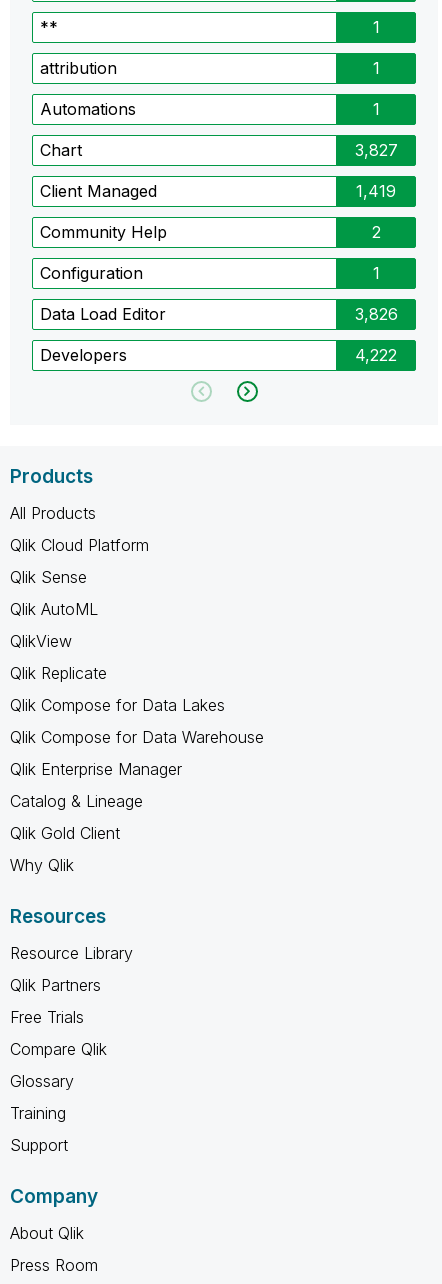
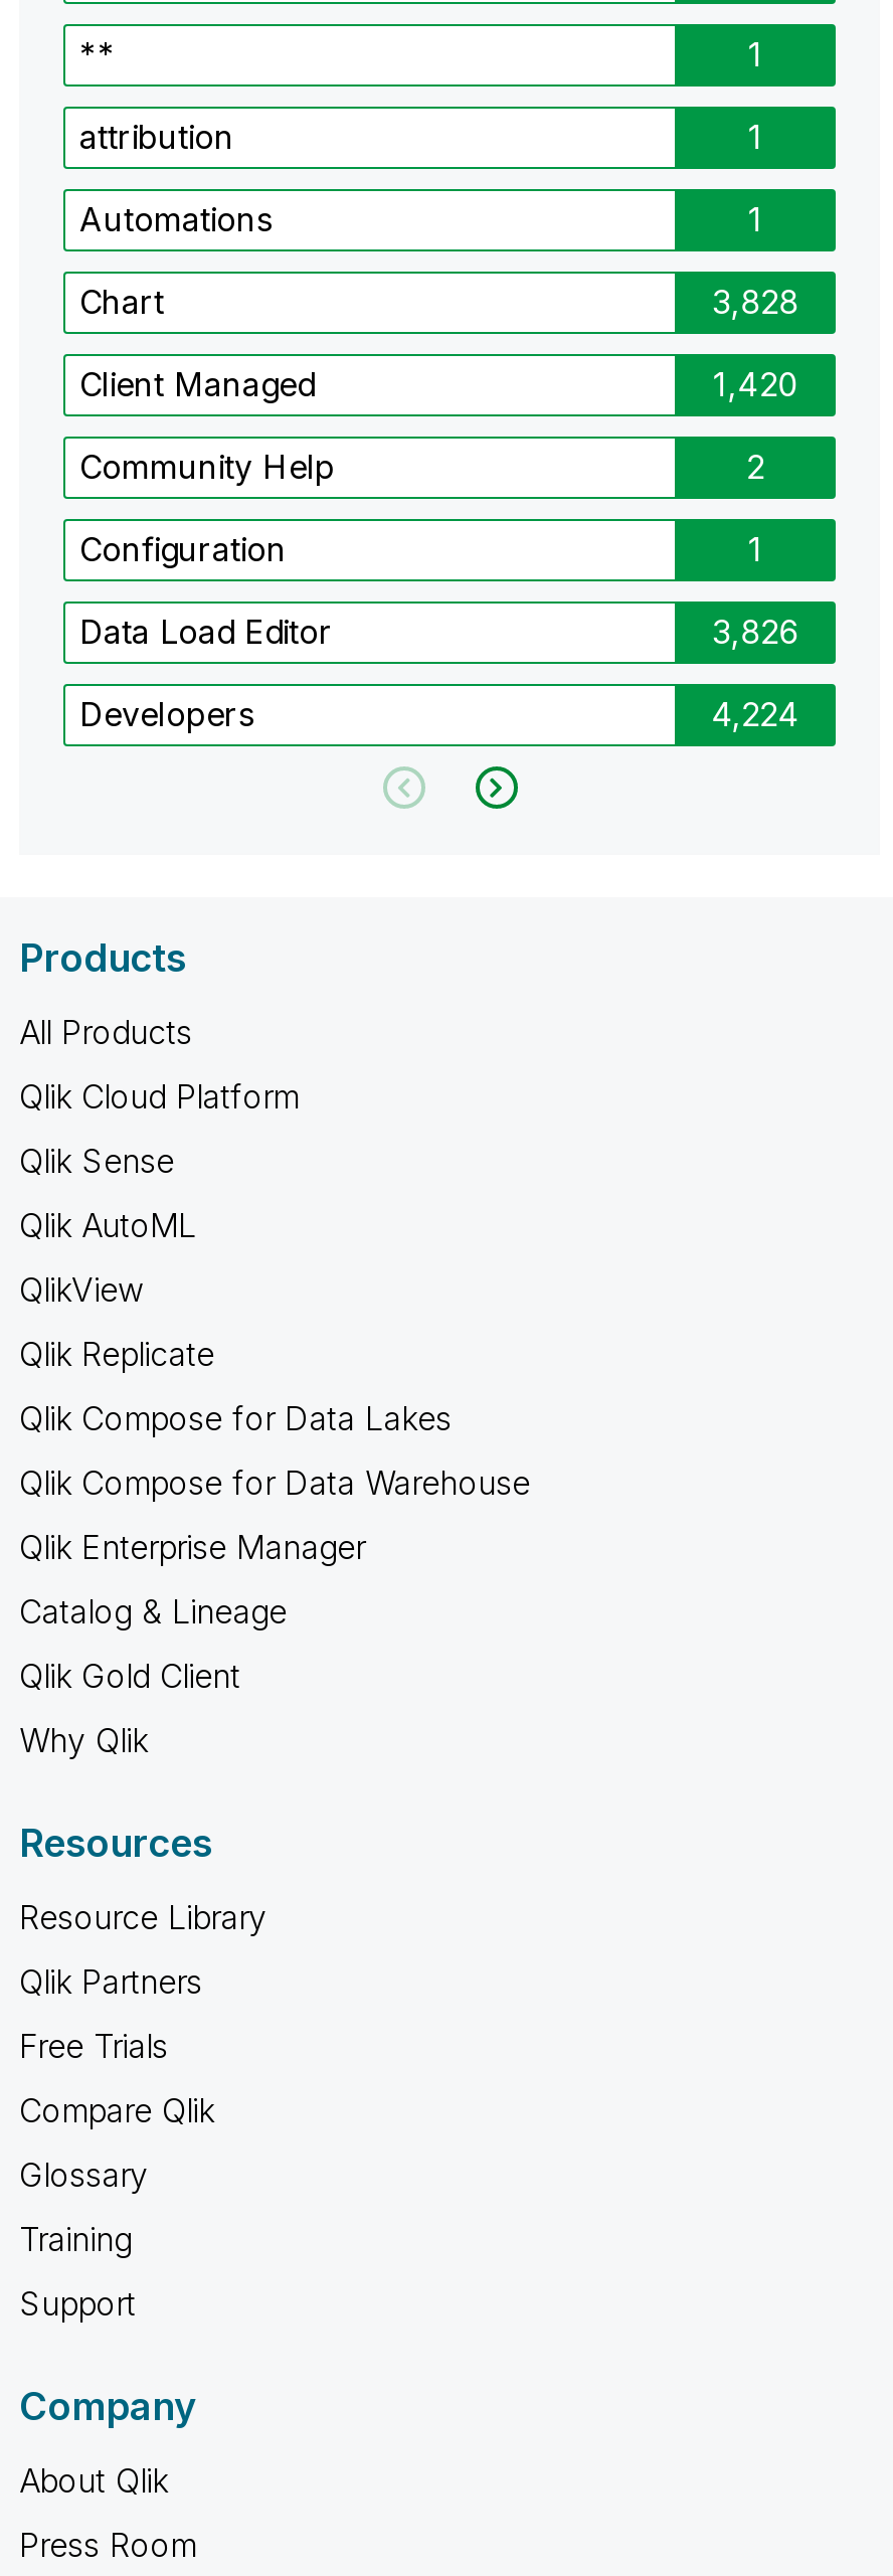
[355,139,398,159] 3,827 -> [712,281,799,321] 3,828
[356,180,396,200] 1,419 -> [713,363,798,403] 1,420
[355,344,397,364] 4,222 -> [711,693,800,733] 4,224

